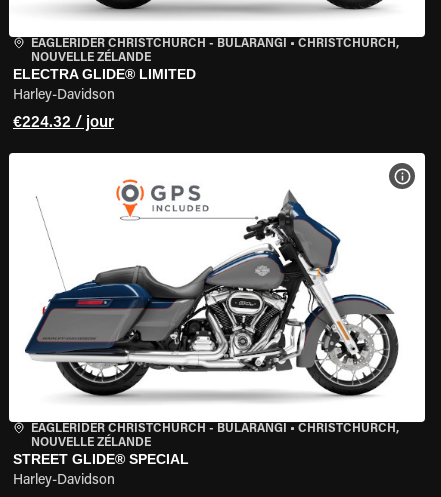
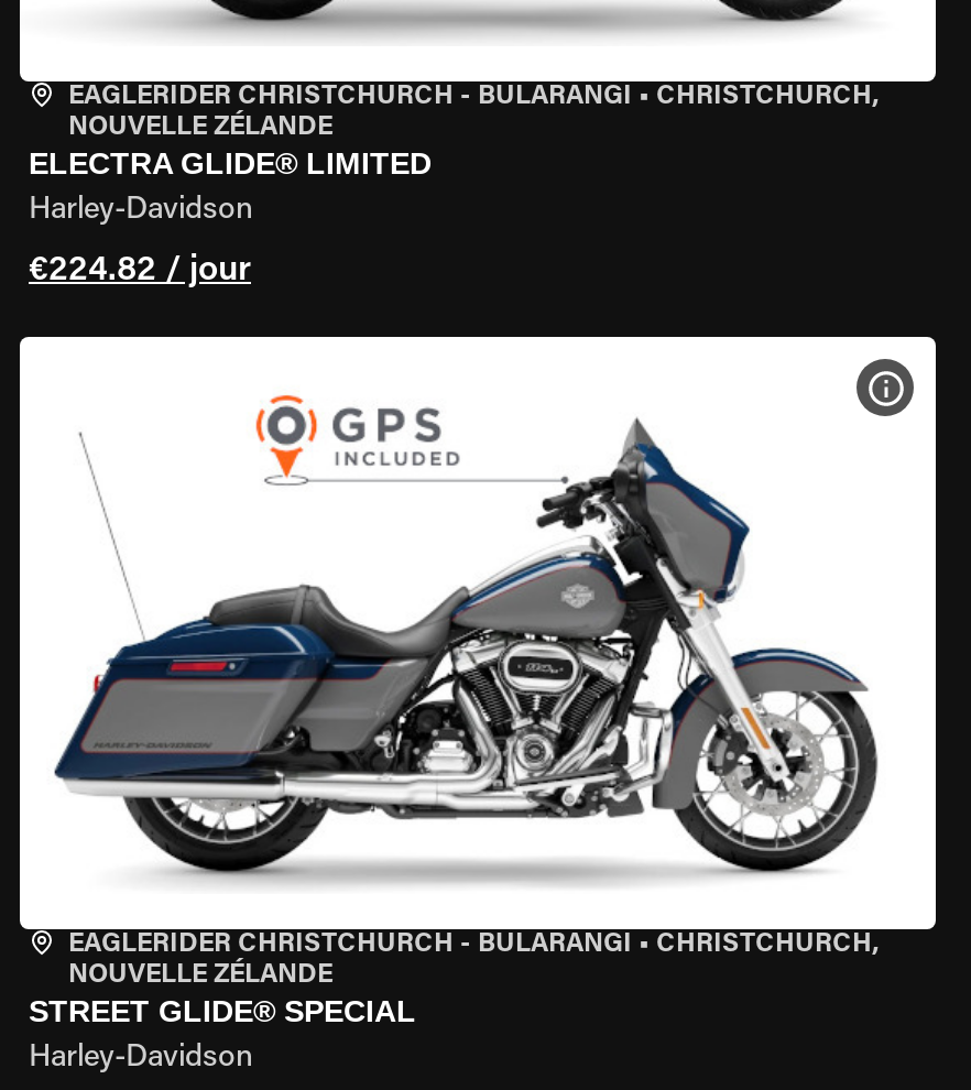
[13,115,114,131] €224.32 / jour -> [29,253,251,288] €224.82 / jour

